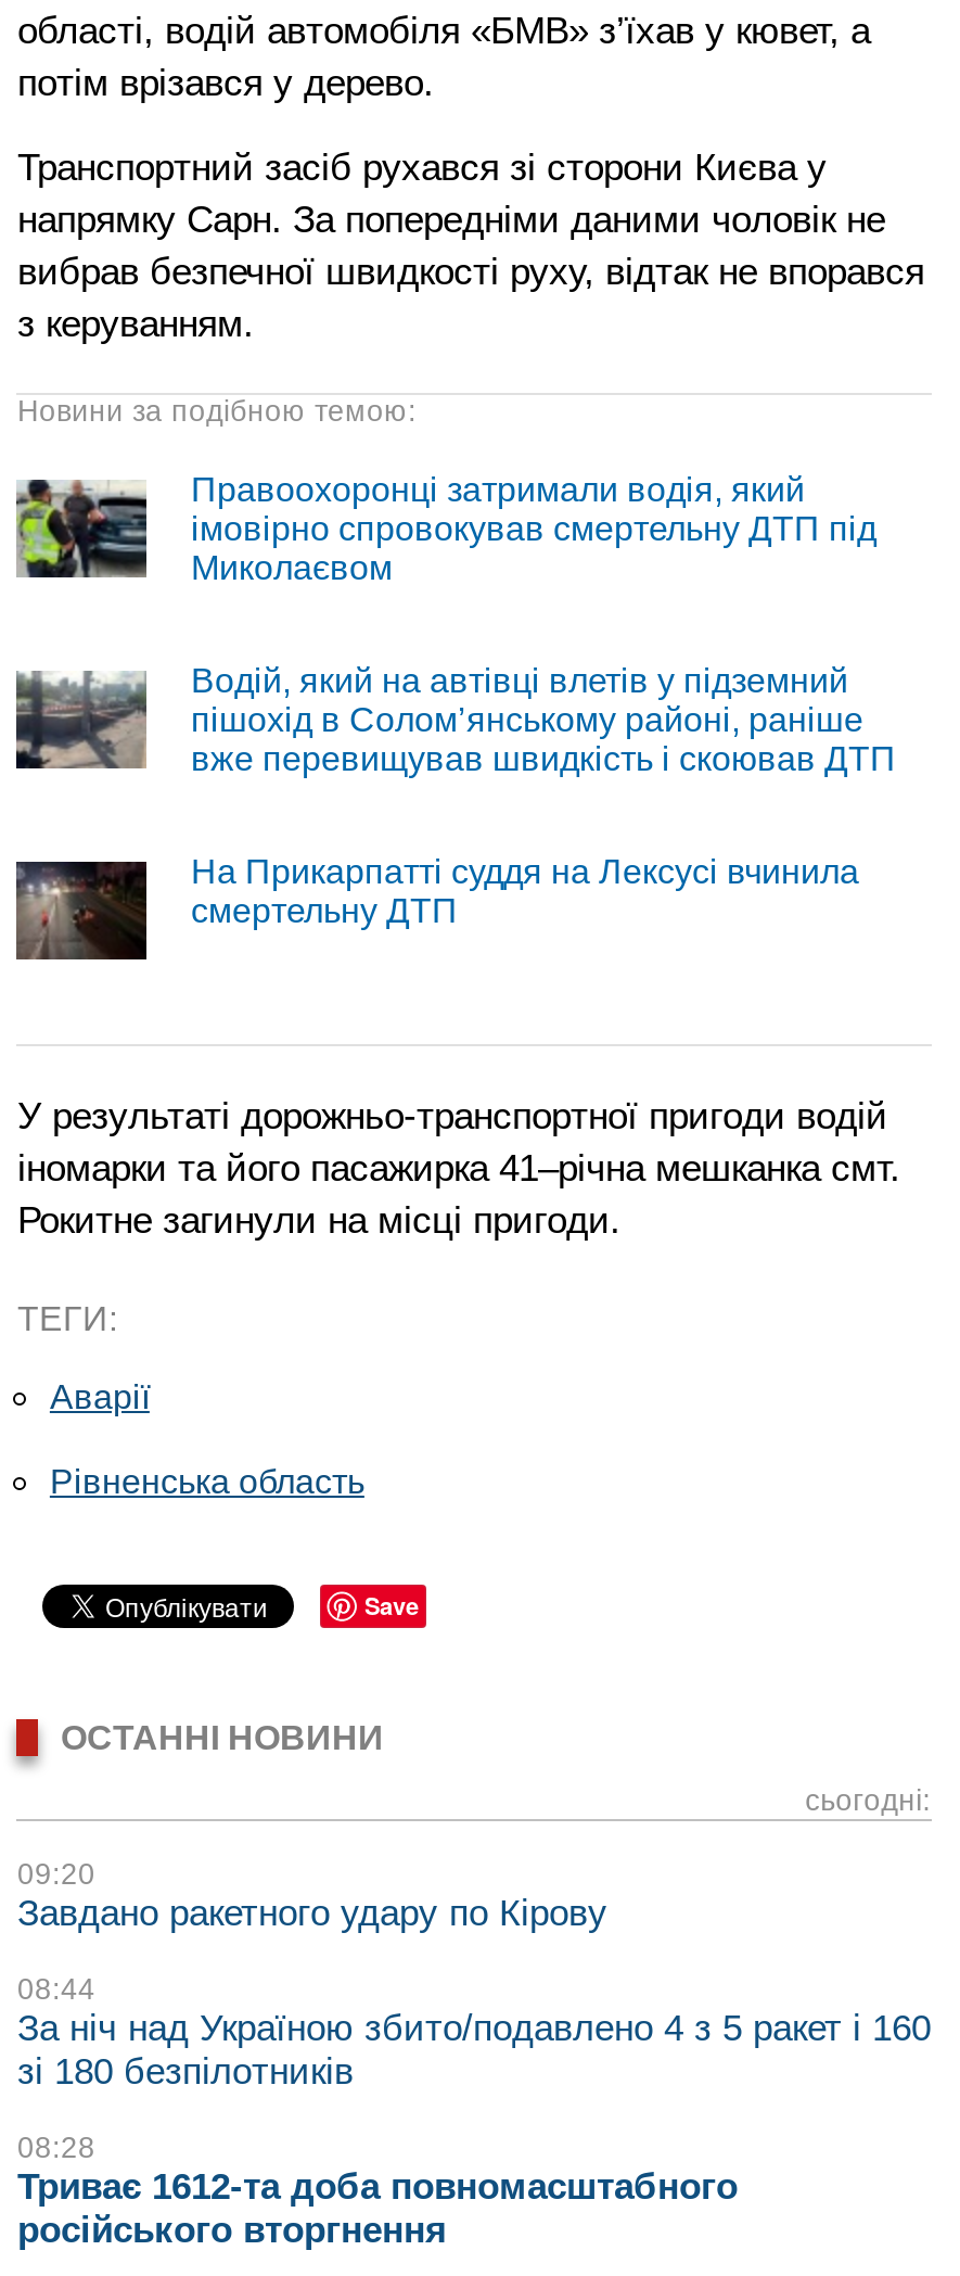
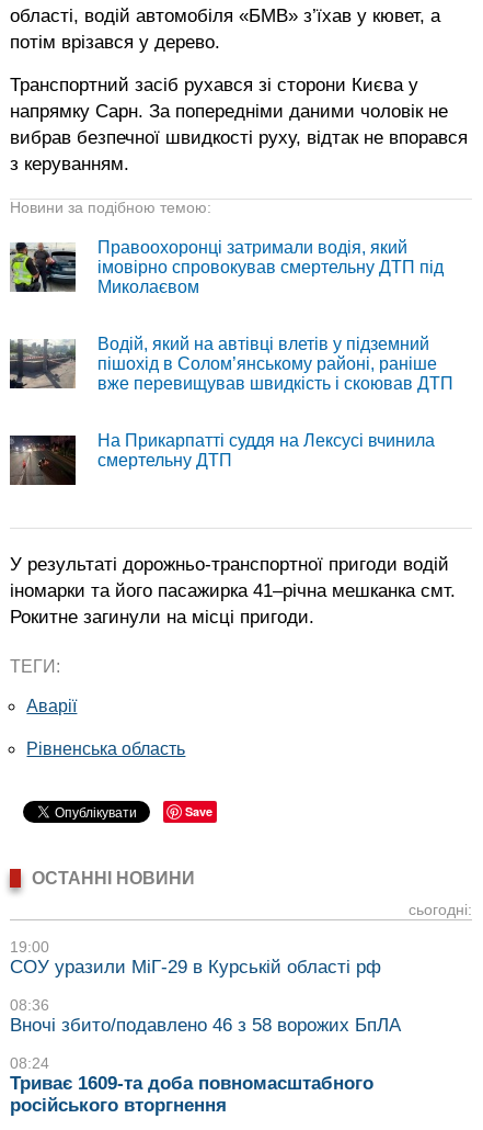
[17,1857,607,1933] 09:20 | Завдано ракетного удару по Кірову -> [10,939,382,977] 19:00 | СОУ уразили МіГ-29 в Курській області рф
[17,1972,930,2091] 08:44 | За ніч над Україною збито/подавлено 4 з 5 ракет і 160 | зі 180 безпілотників -> [10,997,401,1035] 08:36 | Вночі збито/подавлено 46 з 58 ворожих БпЛА
[17,2131,737,2207] 08:28 | Триває 1612-та доба повномасштабного -> [10,1055,374,1093] 08:24 | Триває 1609-та доба повномасштабного

